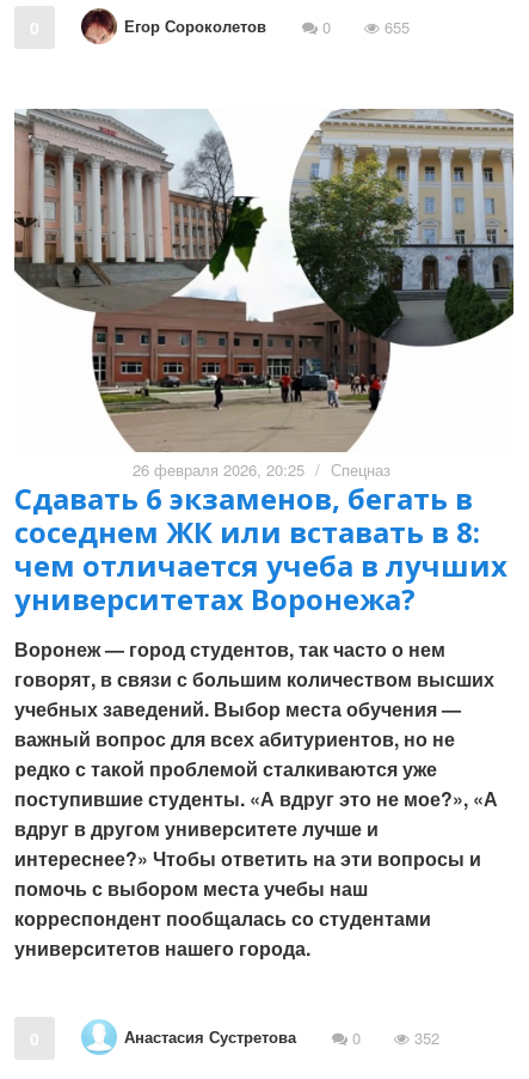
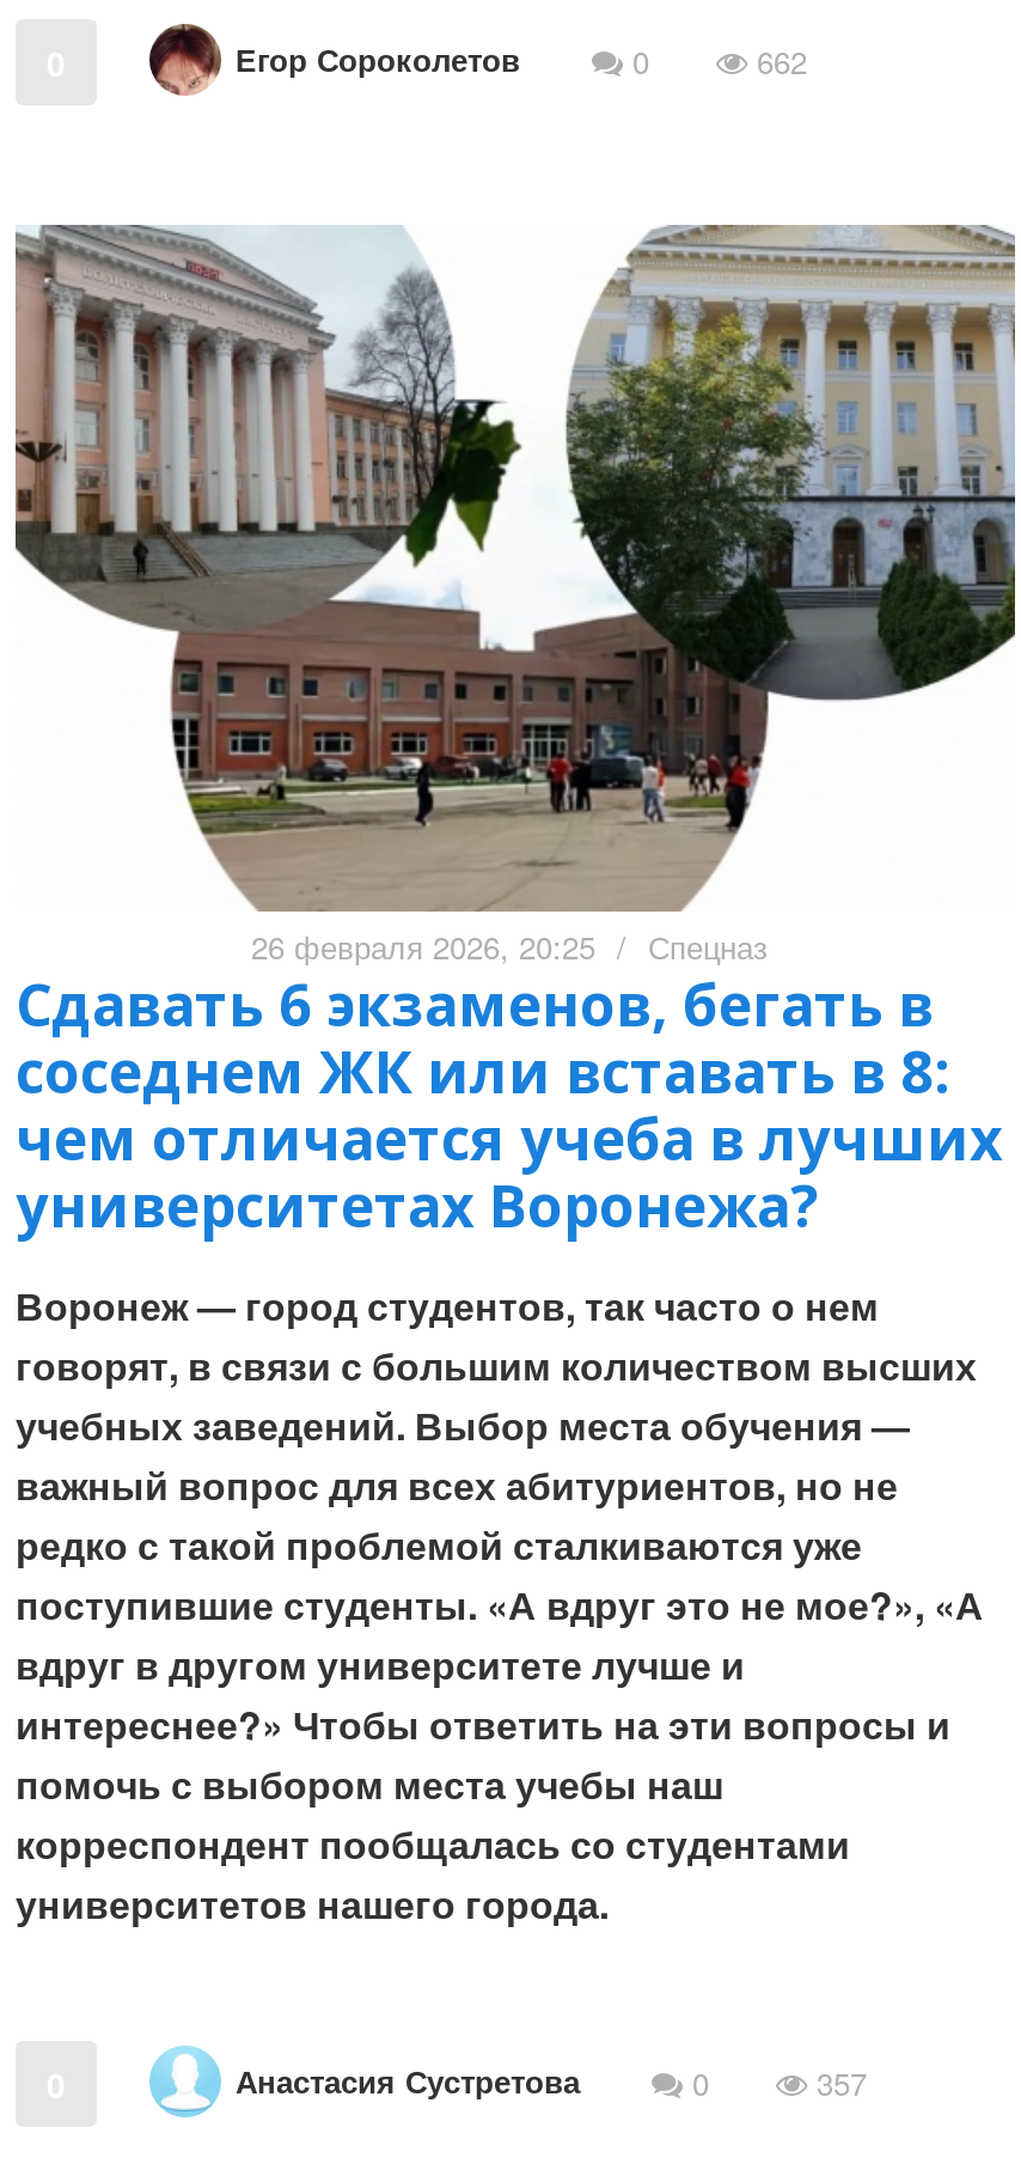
[380,15,410,38] 655 -> [747,38,807,83] 662
[410,1026,439,1049] 352 -> [807,2059,867,2104] 357

